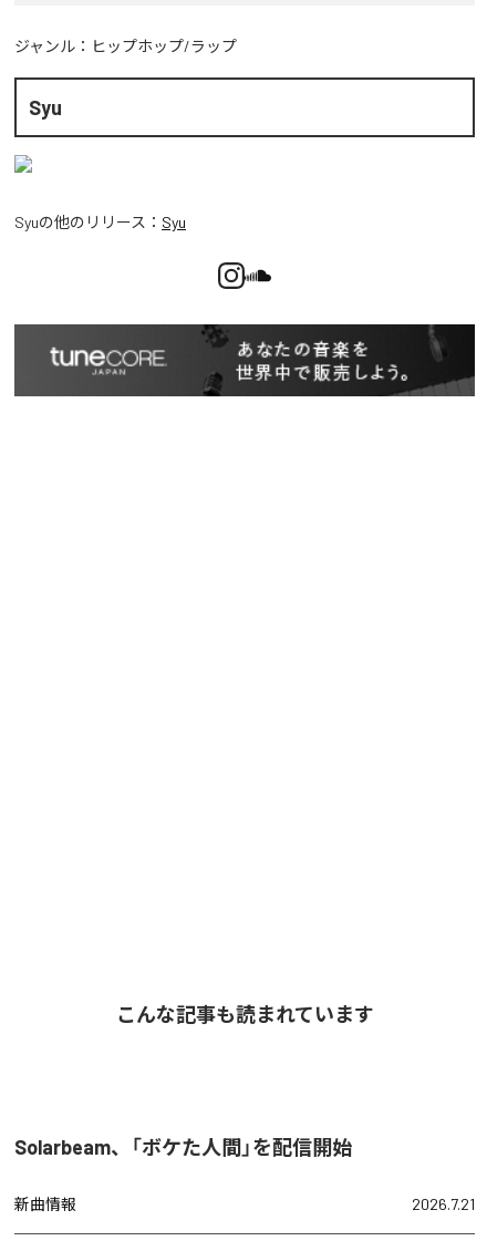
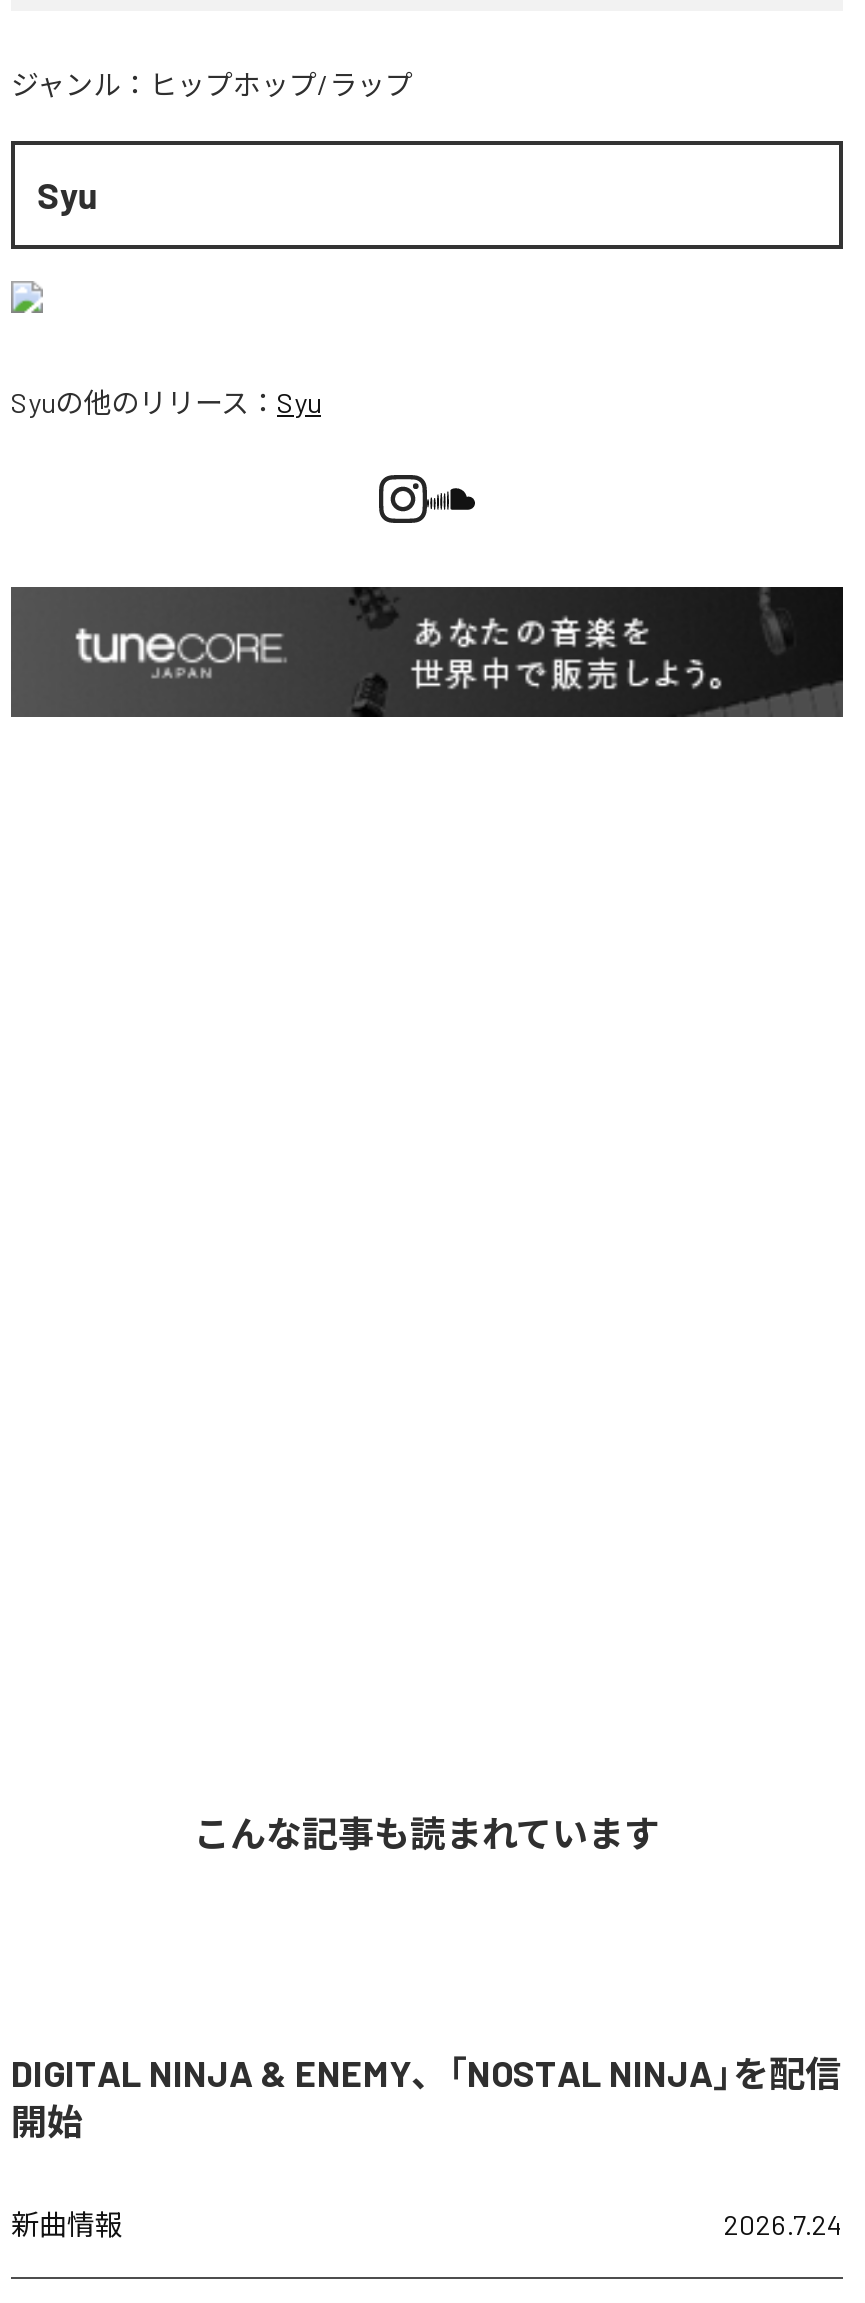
[14,1135,352,1160] Solarbeam、「ボケた人間」を配信開始 -> [11,2052,841,2144] DIGITAL NINJA & ENEMY、「NOSTAL NINJA」を配信 | 開始
[412,1195,475,1214] 2026.7.21 -> [723,2208,843,2242] 2026.7.24

